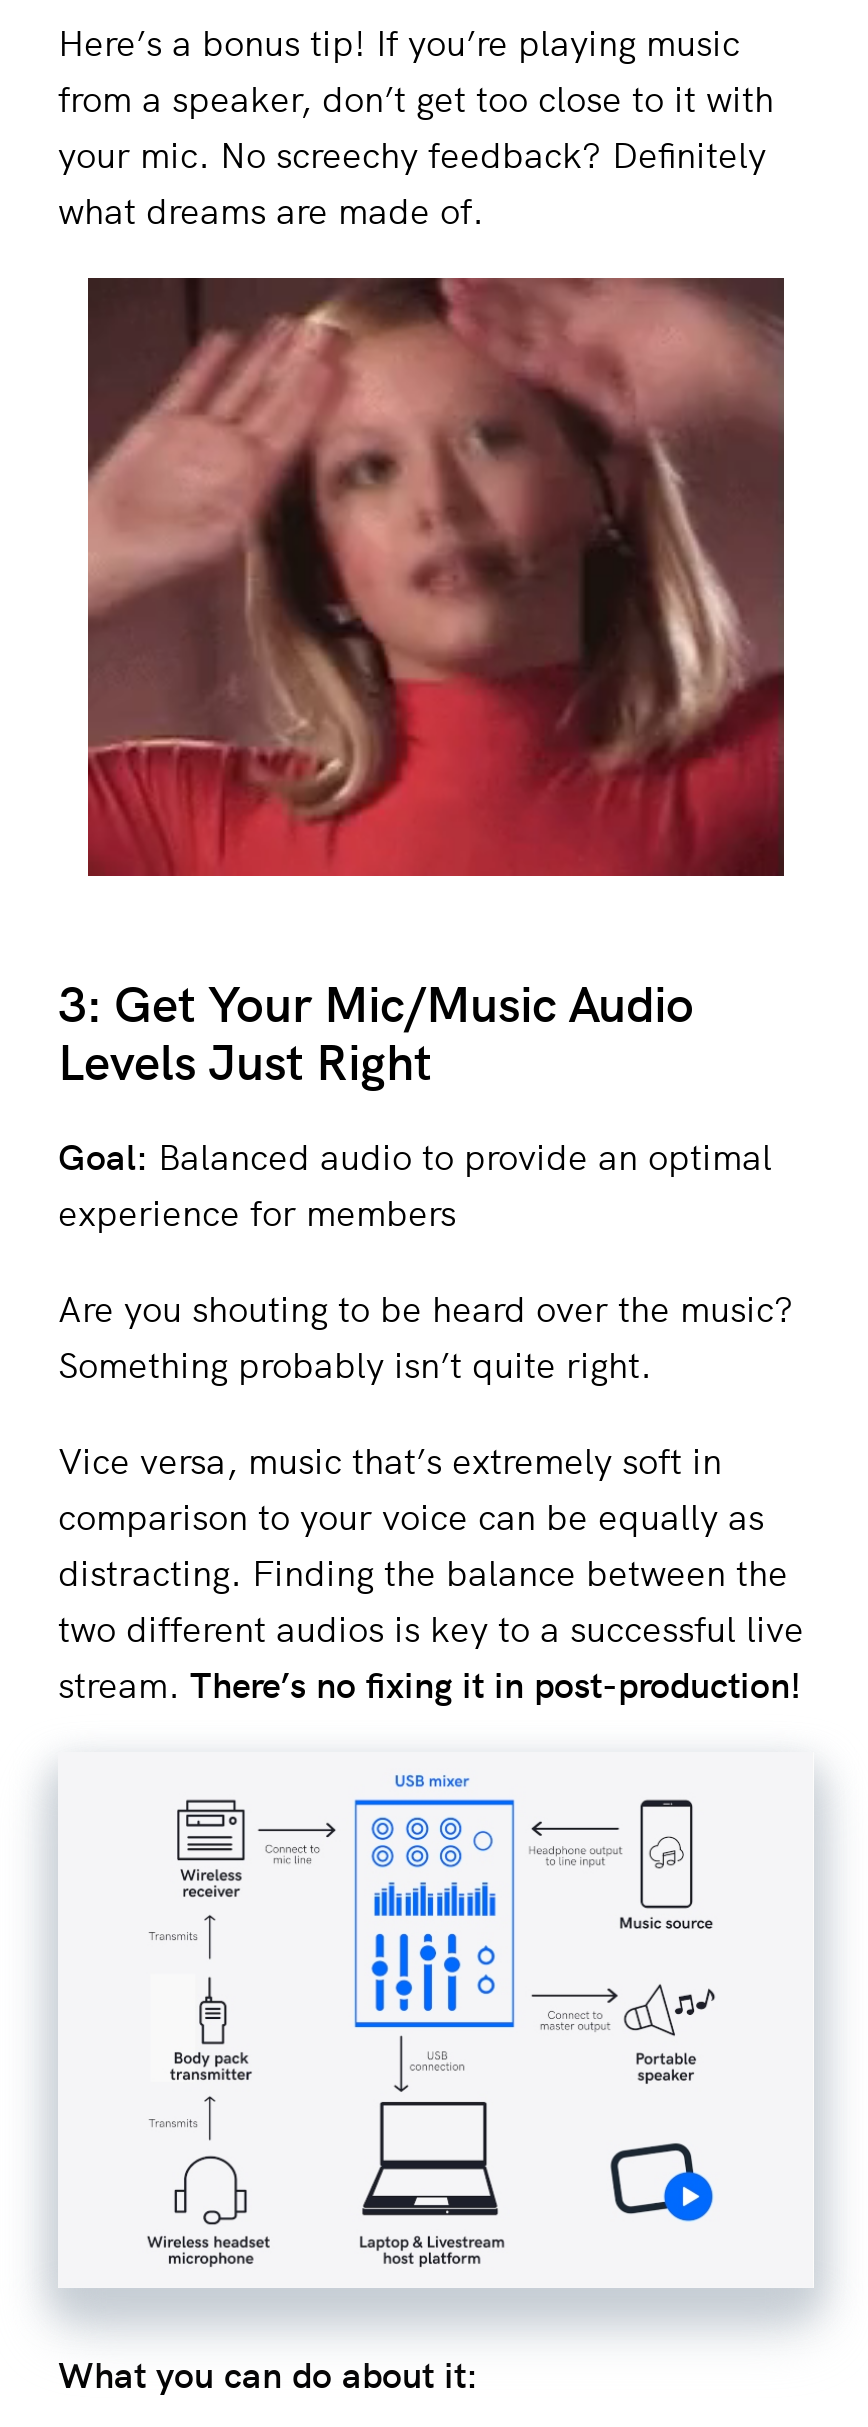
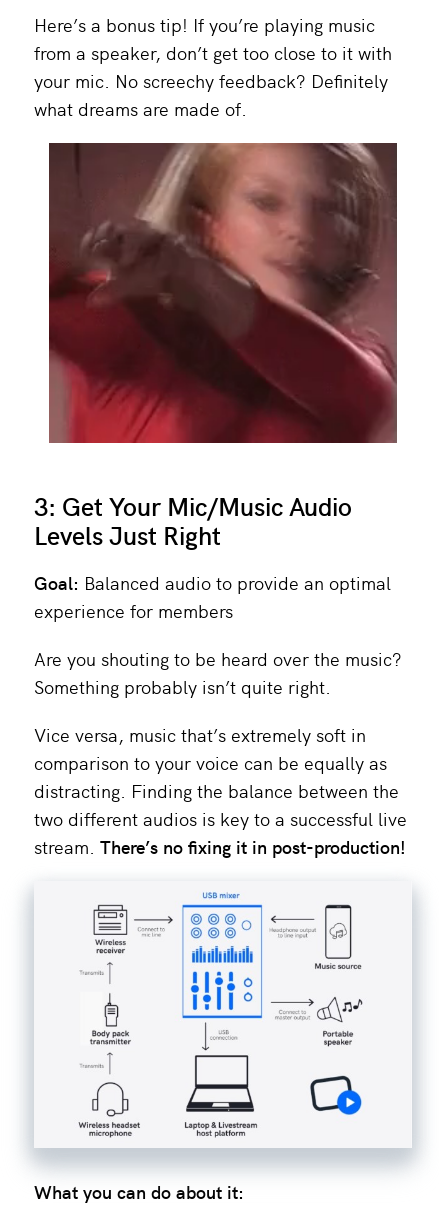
[86,276,784,878] [image] -> [48,142,397,444] [image]

